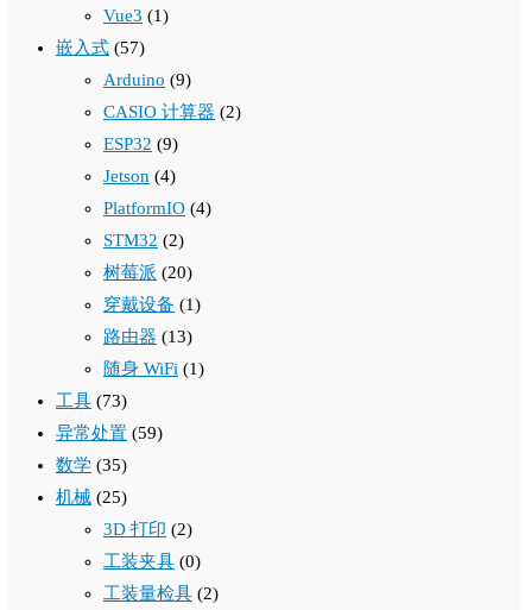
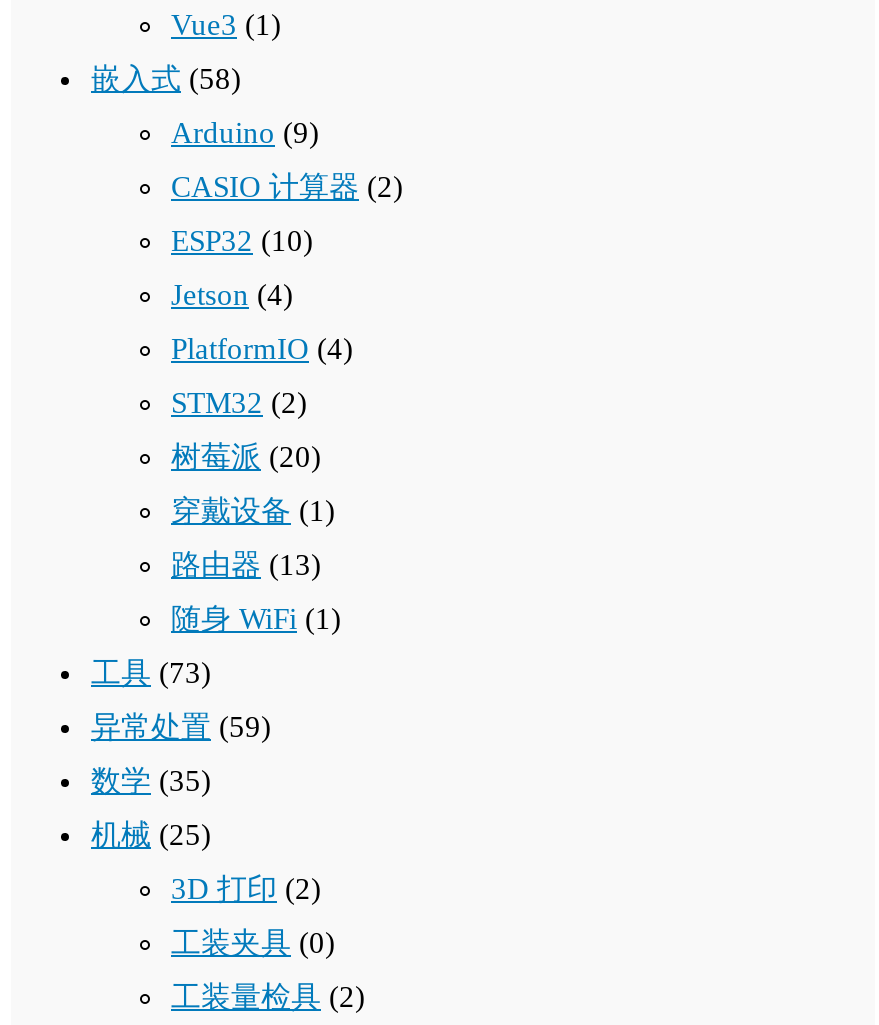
[56,39,145,58] 嵌入式(57) -> [91,64,241,96] 嵌入式(58)
[103,135,178,154] ESP32 (9) -> [171,226,313,258] ESP32 (10)

